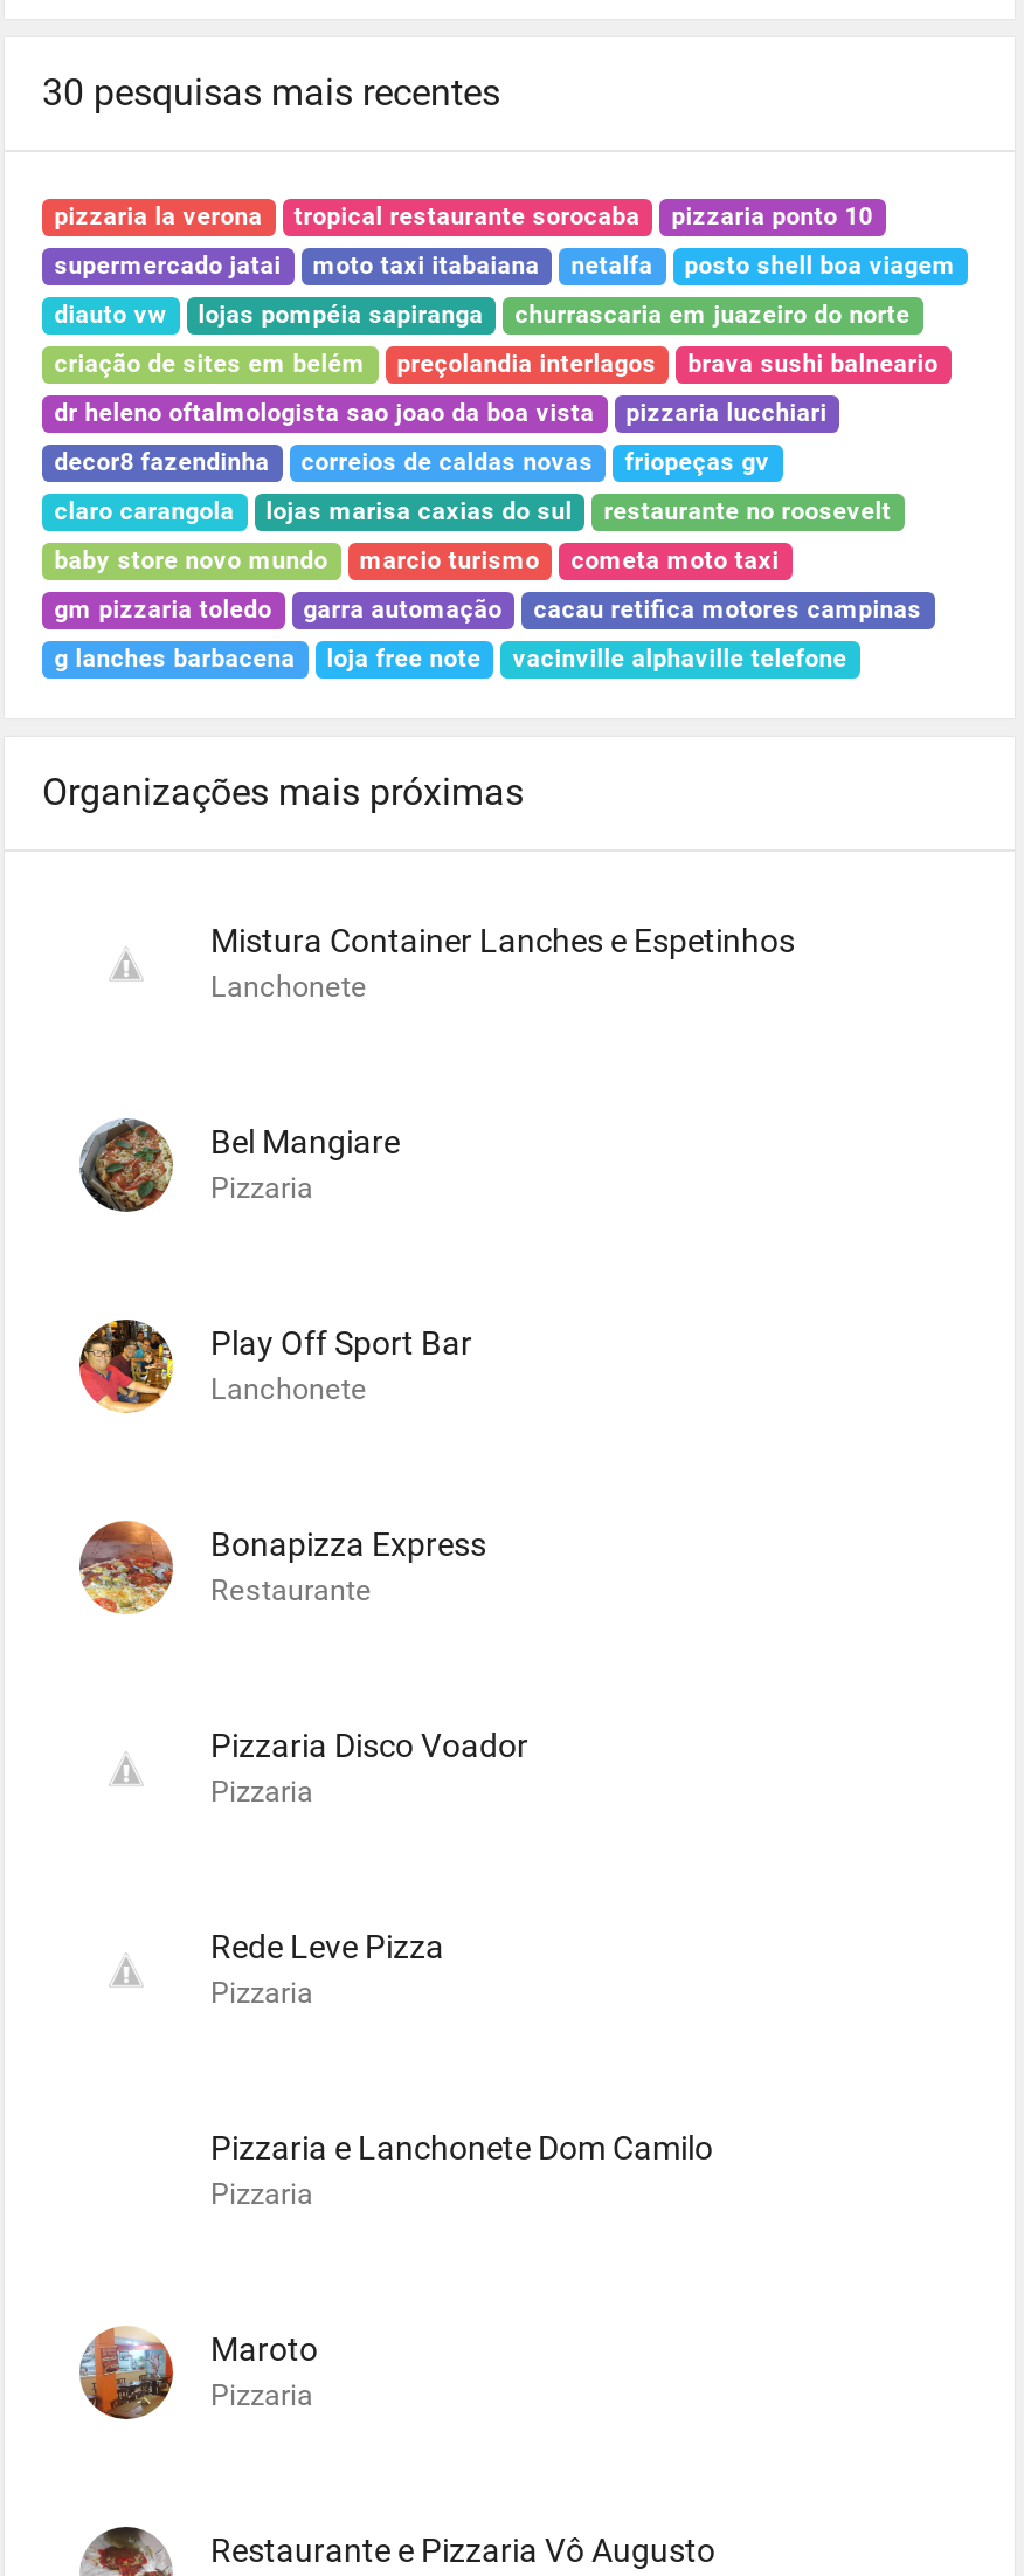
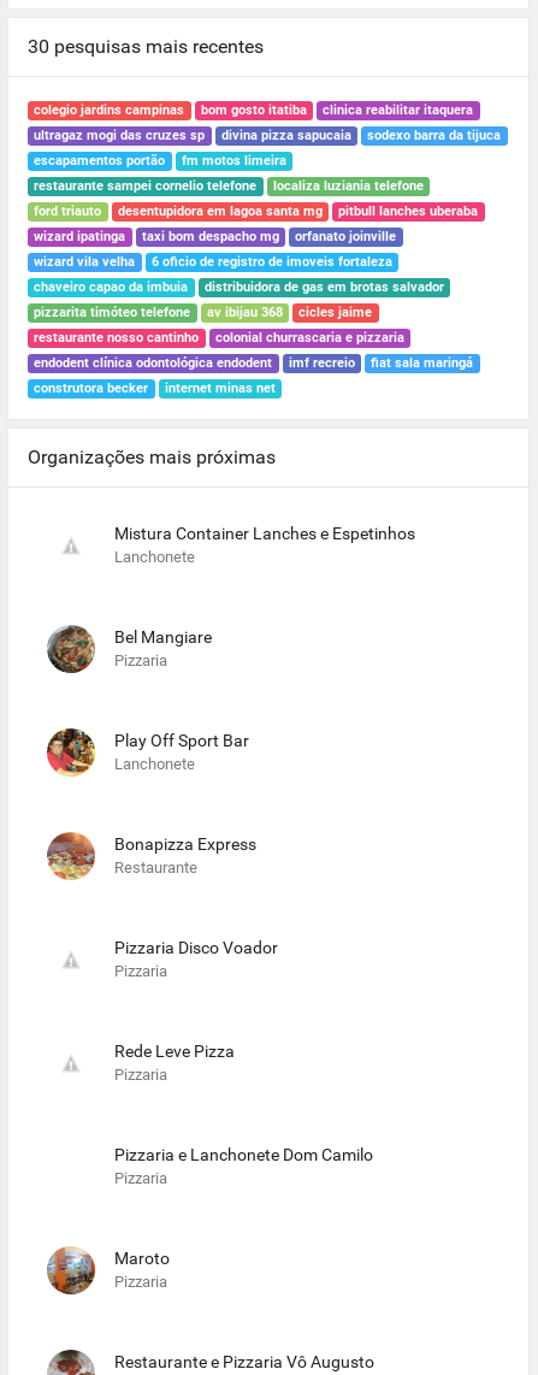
[54,201,956,674] pizzaria la verona | tropical restaurante sorocaba | pizzaria ponto 10 | supermercado jatai | moto taxi itabaiana | netalfa | posto shell boa viagem | diauto vw | lojas pompéia sapiranga | churrascaria em juazeiro do norte | criação de sites em belém | preçolandia interlagos | brava sushi balneario | dr heleno oftalmologista sao joao da boa vista | pizzaria lucchiari | decor8 fazendinha | correios de caldas novas | friopeças gv | claro carangola | lojas marisa caxias do sul | restaurante no roosevelt | baby store novo mundo | marcio turismo | cometa moto taxi | gm pizzaria toledo | garra automação | cacau retifica motores campinas | g lanches barbacena | loja free note | vacinville alphaville telefone -> [34,102,501,396] colegio jardins campinas | bom gosto itatiba | clinica reabilitar itaquera | ultragaz mogi das cruzes sp | divina pizza sapucaia | sodexo barra da tijuca | escapamentos portão | fm motos limeira | restaurante sampei cornelio telefone | localiza luziania telefone | ford triauto | desentupidora em lagoa santa mg | pitbull lanches uberaba | wizard ipatinga | taxi bom despacho mg | orfanato joinville | wizard vila velha | 6 oficio de registro de imoveis fortaleza | chaveiro capao da imbuia | distribuidora de gas em brotas salvador | pizzarita timóteo telefone | av ibijau 368 | cicles jaime | restaurante nosso cantinho | colonial churrascaria e pizzaria | endodent clínica odontológica endodent | imf recreio | fiat sala maringá | construtora becker | internet minas net

